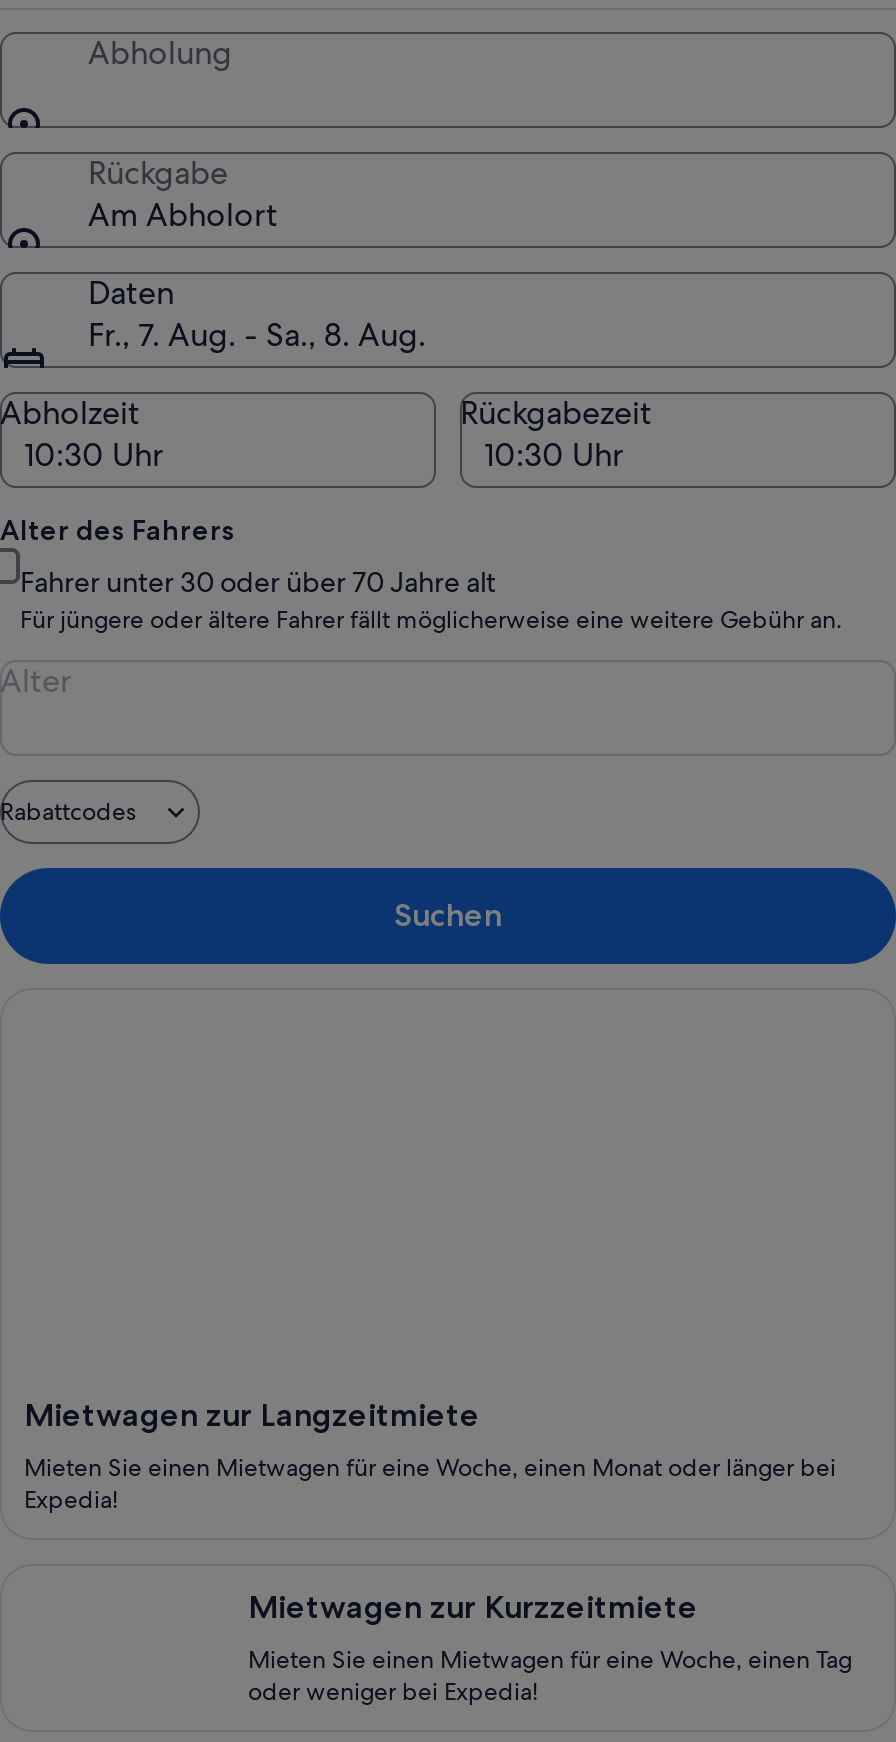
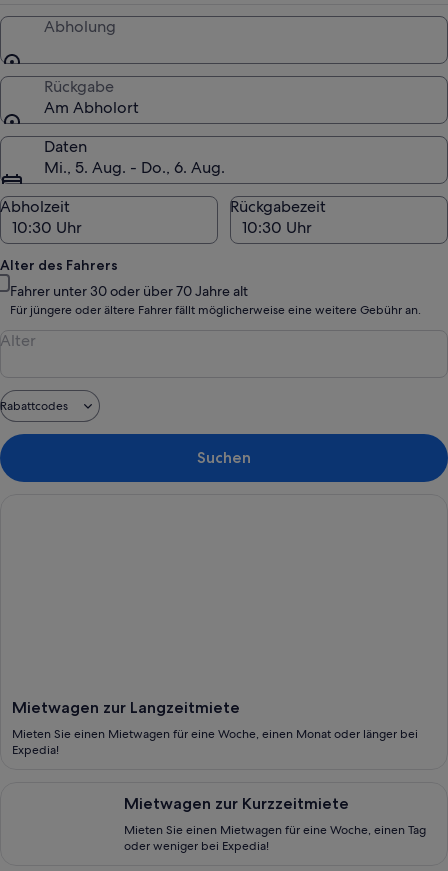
[88,314,426,356] Fr., 7. Aug. - Sa., 8. Aug. -> [44,157,225,178] Mi., 5. Aug. - Do., 6. Aug.

